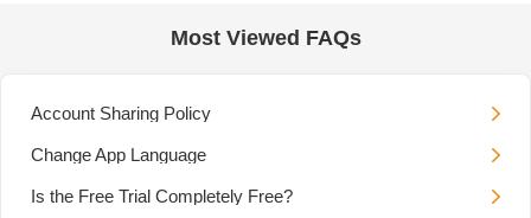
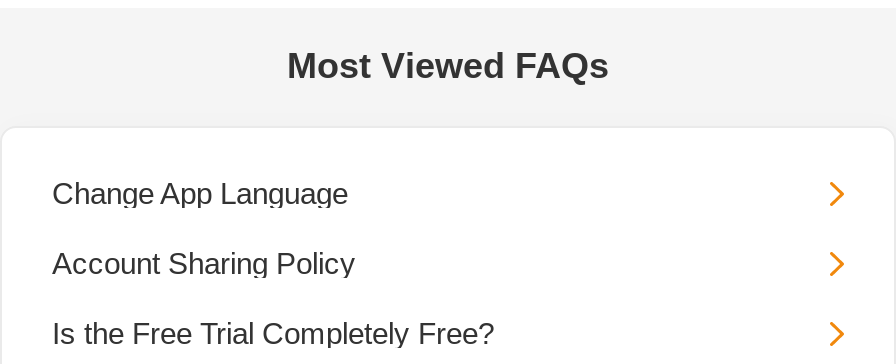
moved [31,103,211,123] -> [52,246,356,280]: Account Sharing Policy
moved [31,145,206,165] -> [52,176,348,210]: Change App Language

